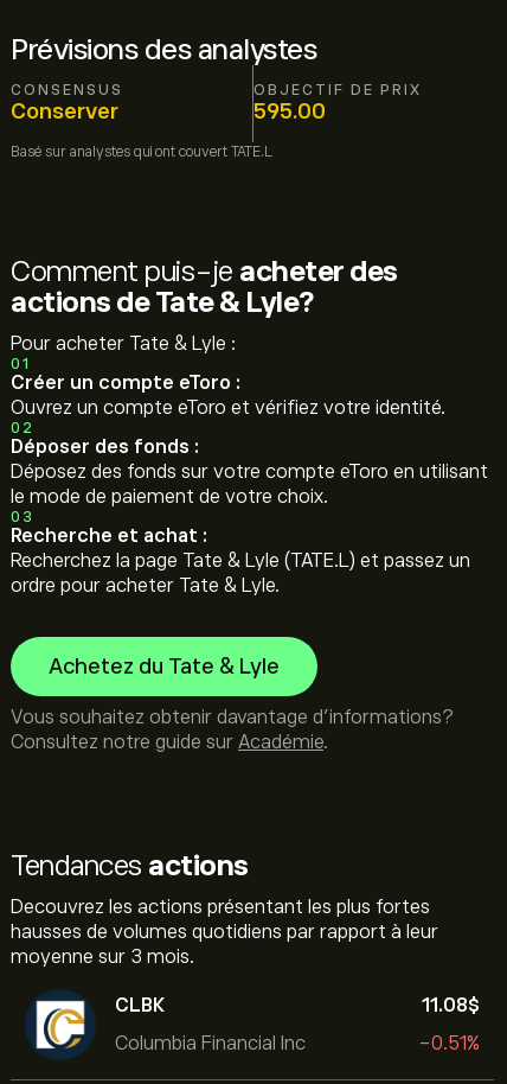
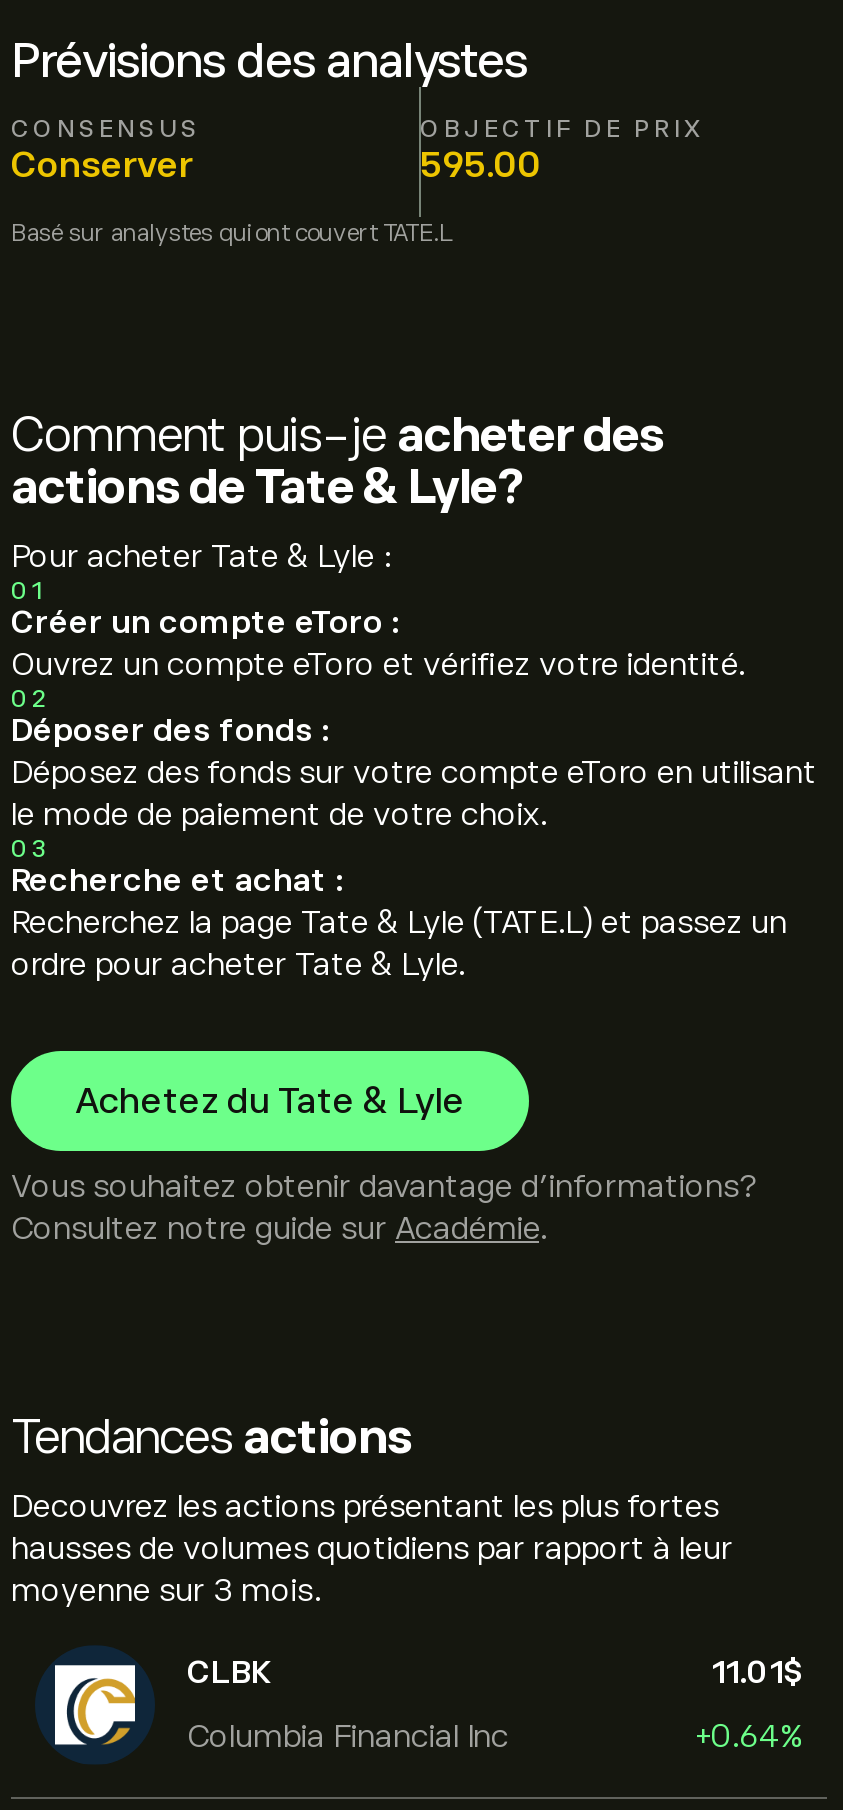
[422,994,480,1016] 11.08$ -> [711,1654,803,1690] 11.01$
[418,1032,480,1054] -0.51% -> [695,1718,803,1754] +0.64%

